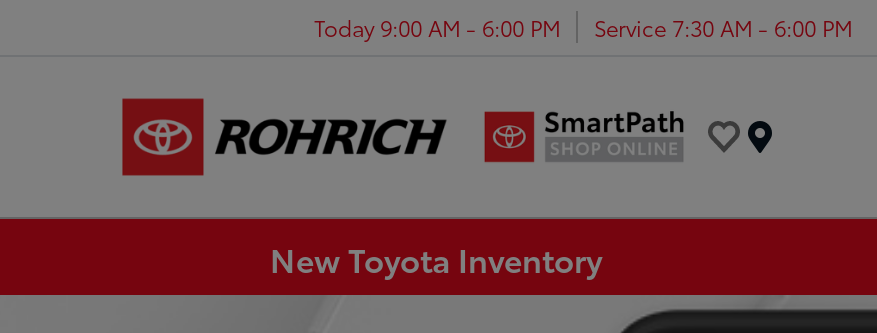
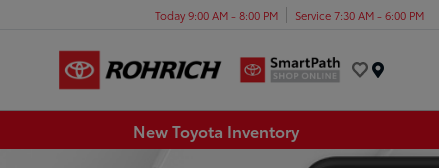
[314,10,852,42] Today 9:00 AM - 6:00 PM Service 7:30 AM - 6:00 PM -> [155,6,424,22] Today 9:00 AM - 8:00 PM Service 7:30 AM - 6:00 PM

